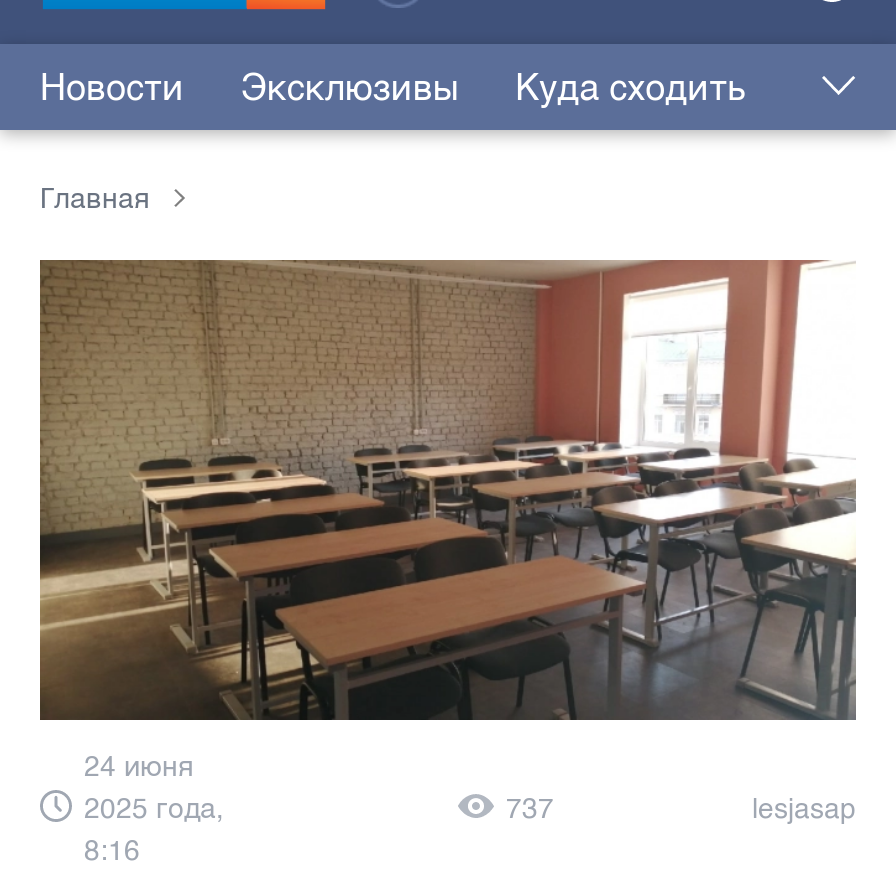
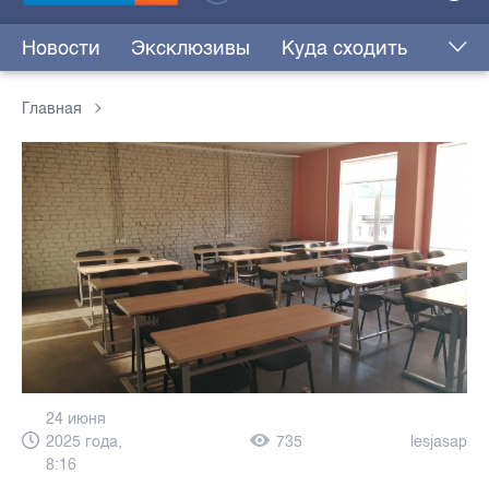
[506,791,554,825] 737 -> [276,432,302,451] 735

